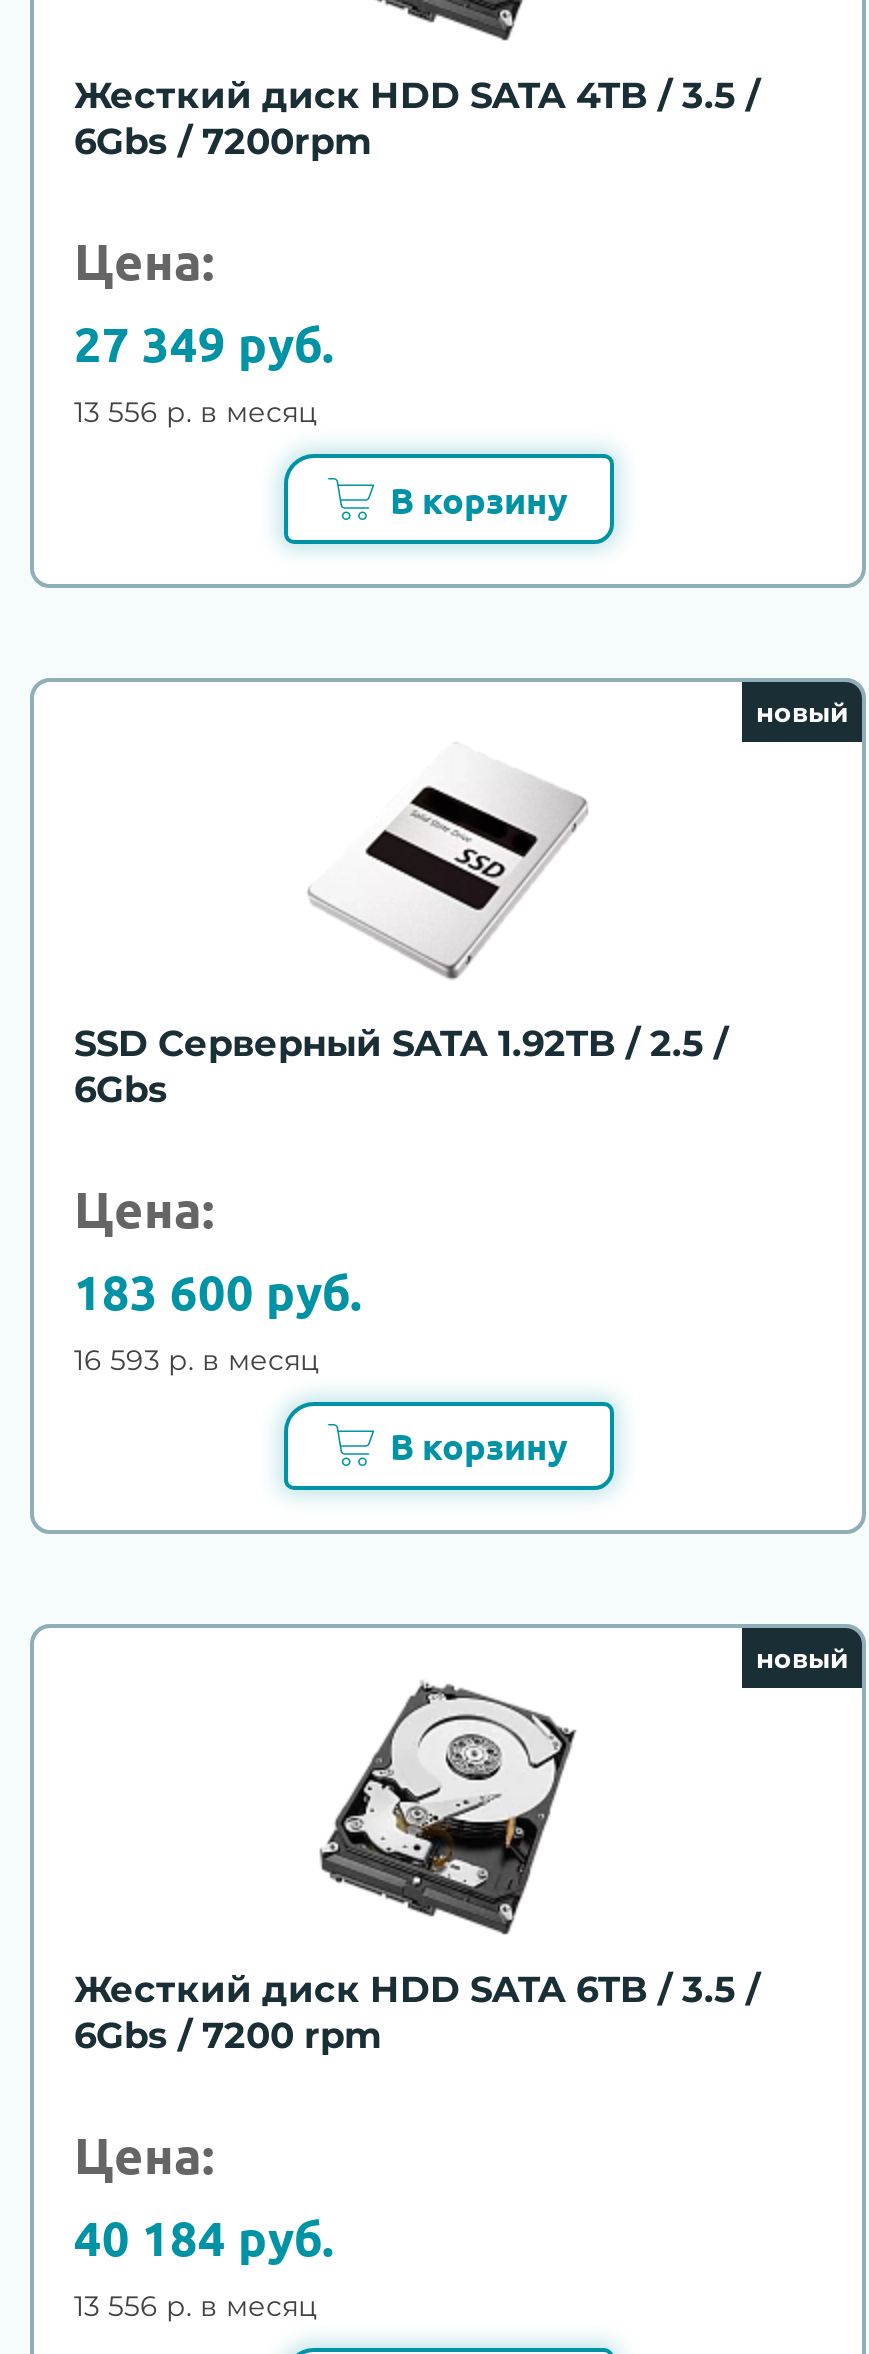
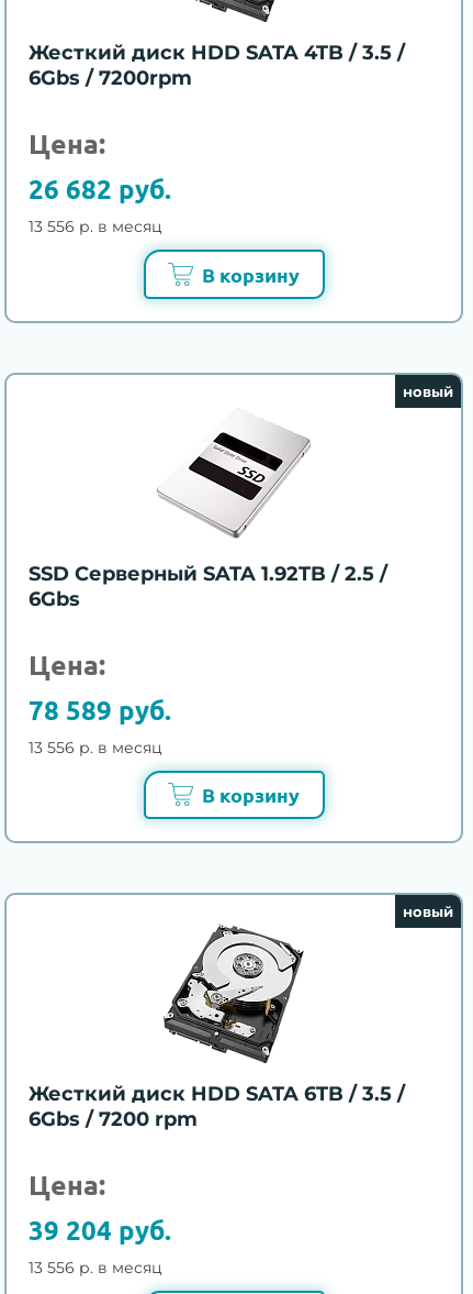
[74,313,334,375] 27 349 руб. -> [29,172,171,206] 26 682 руб.
[74,1259,362,1321] 183 600 руб. -> [29,692,171,726] 78 589 руб.
[74,1341,320,1377] 16 593 р. в месяц -> [29,737,162,757] 13 556 р. в месяц
[74,2206,334,2268] 40 184 руб. -> [29,1213,171,1247] 39 204 руб.

